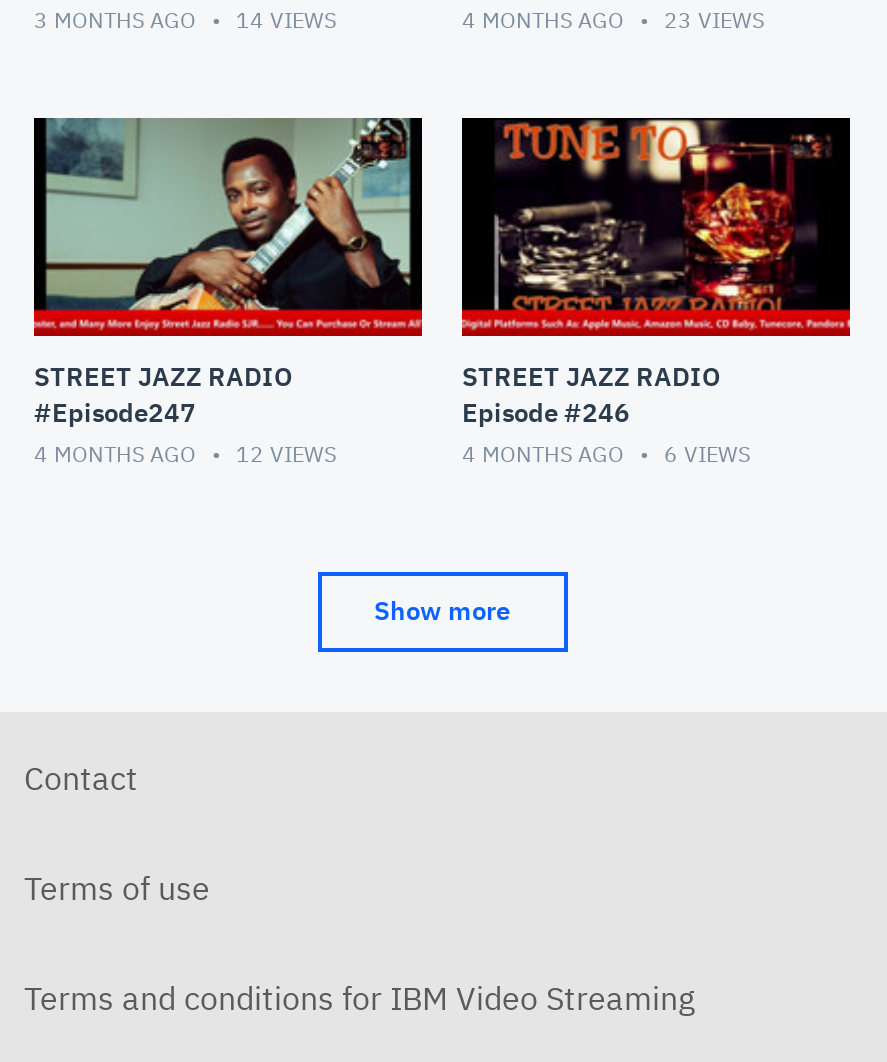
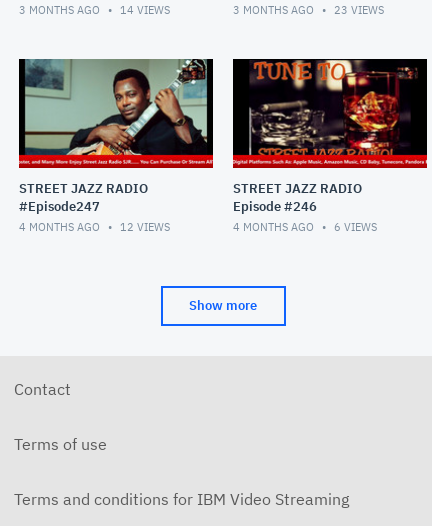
[462,5,764,33] 4 MONTHS AGO 23 VIEWS -> [233,3,384,17] 3 MONTHS AGO 23 VIEWS

